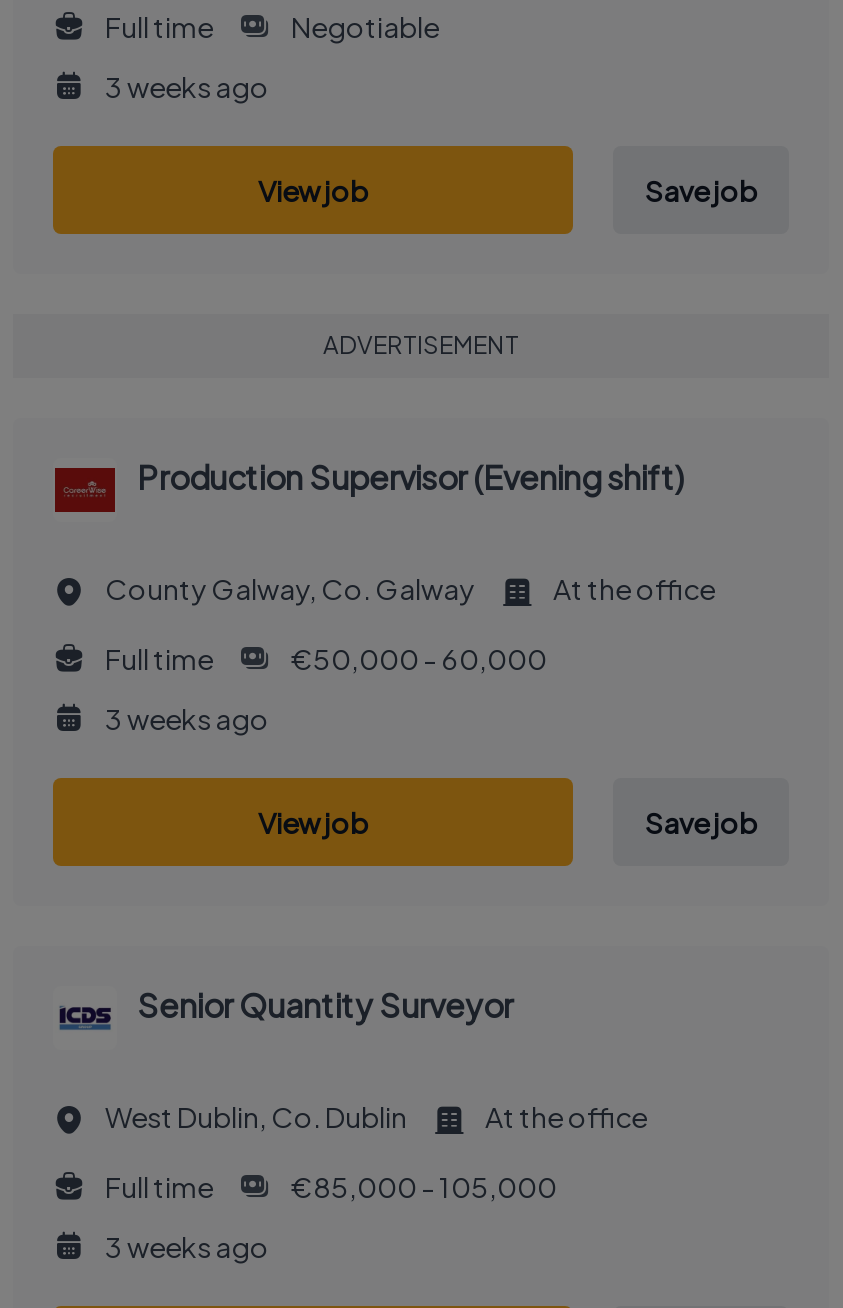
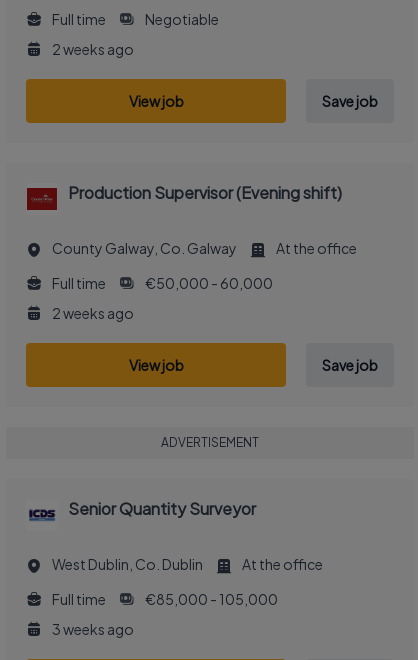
[105,68,269,104] 3 weeks ago -> [52,40,134,58] 2 weeks ago
moved [323,330,519,360] -> [161,435,259,450]: ADVERTISEMENT
moved [105,456,715,676] -> [52,182,357,292]: Production Supervisor (Evening shift) | County Galway, Co. Galway | At the office | Full time | €50,000 - 60,000
[105,700,269,736] 3 weeks ago -> [52,304,134,322] 2 weeks ago
moved [258,804,757,840] -> [128,356,378,374]: View job | Save job

